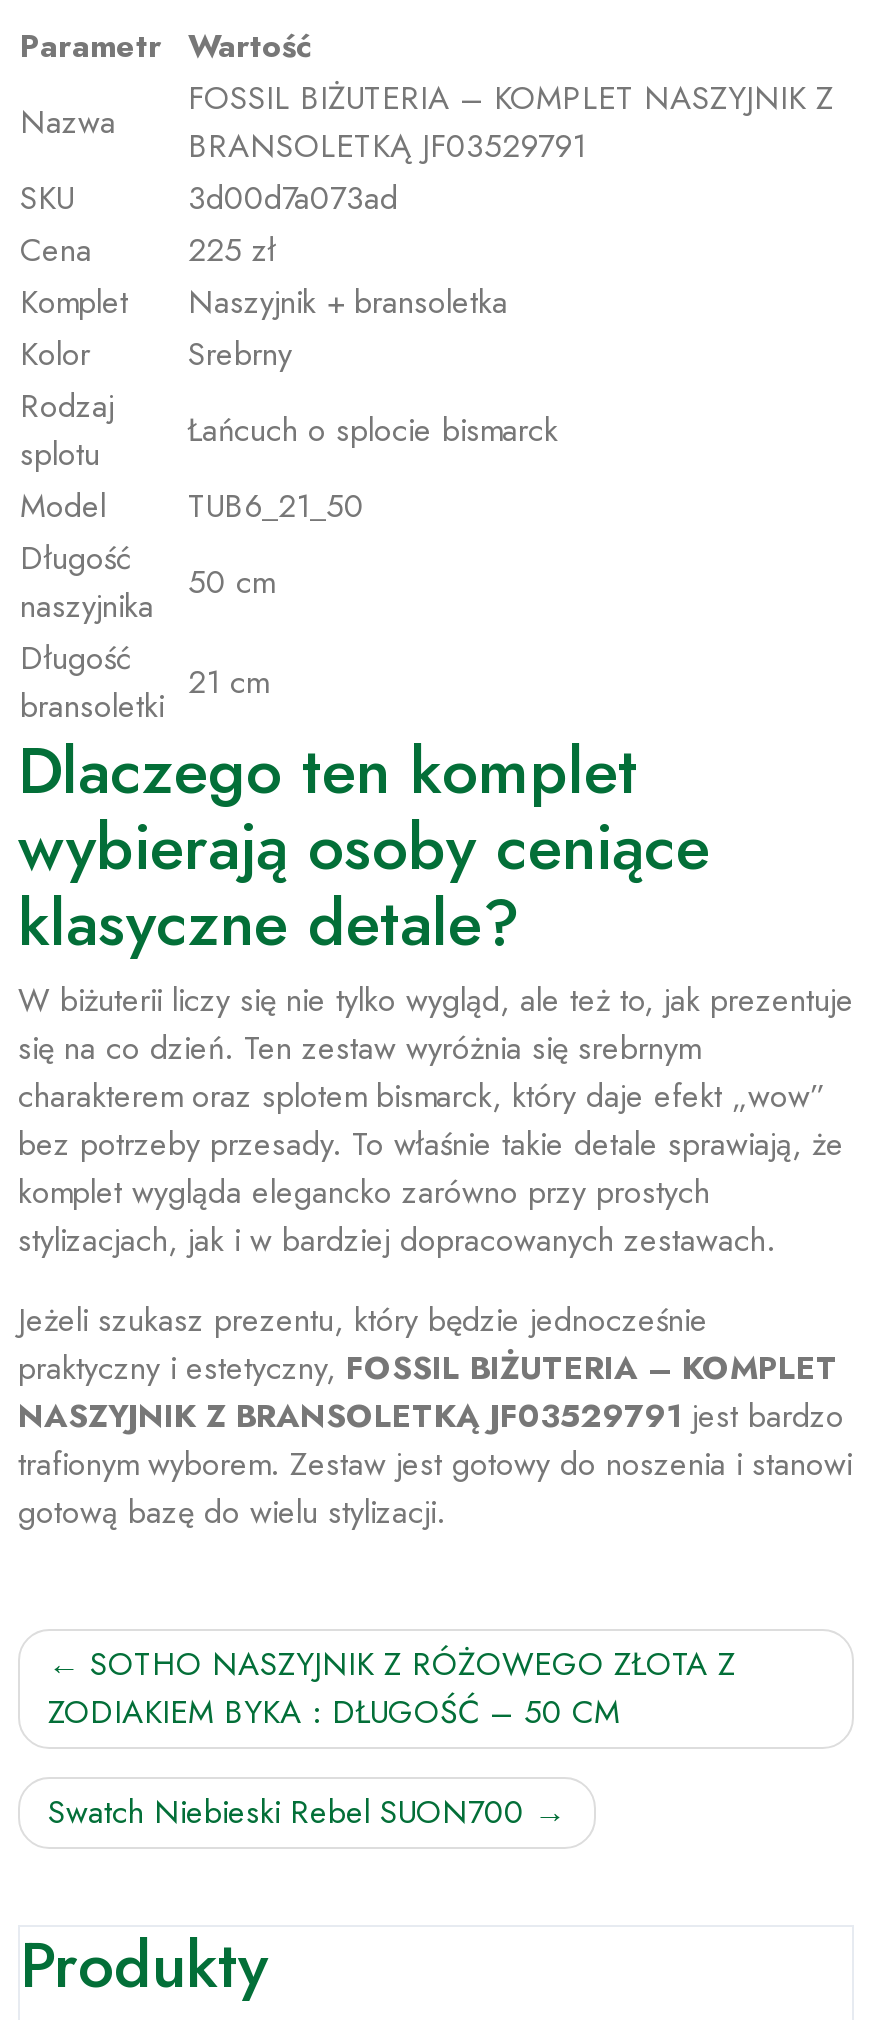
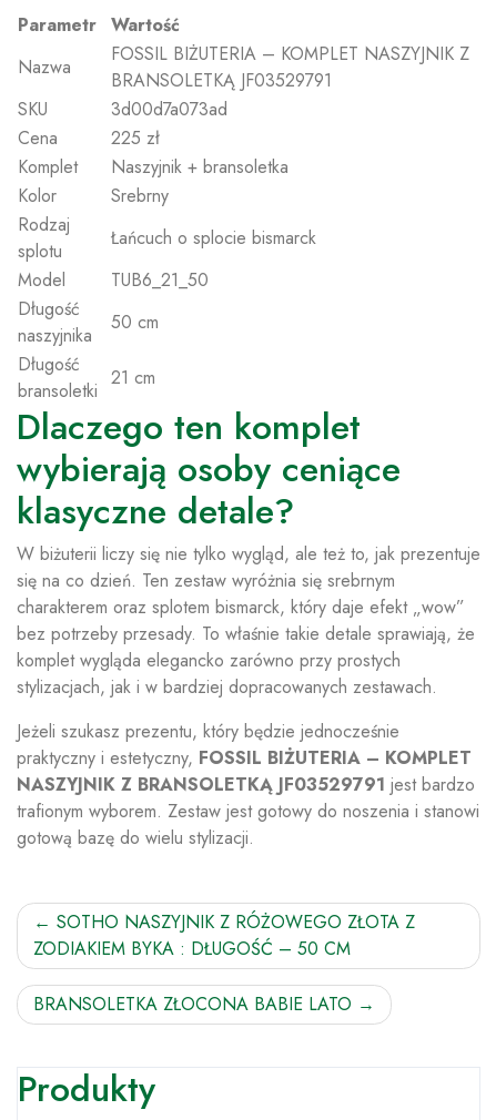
[48,1790,524,1836] Swatch Niebieski Rebel SUON700 -> [33,992,352,1017] BRANSOLETKA ZŁOCONA BABIE LATO

